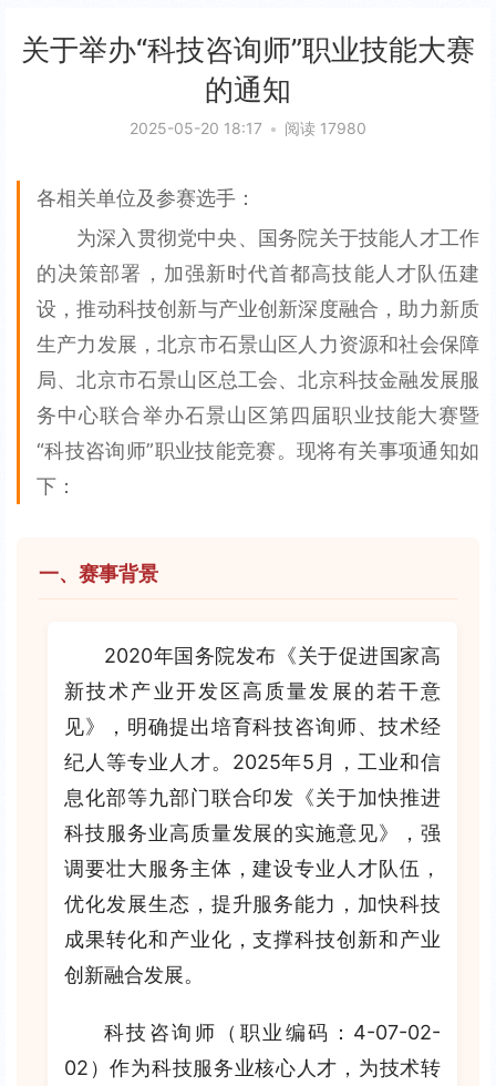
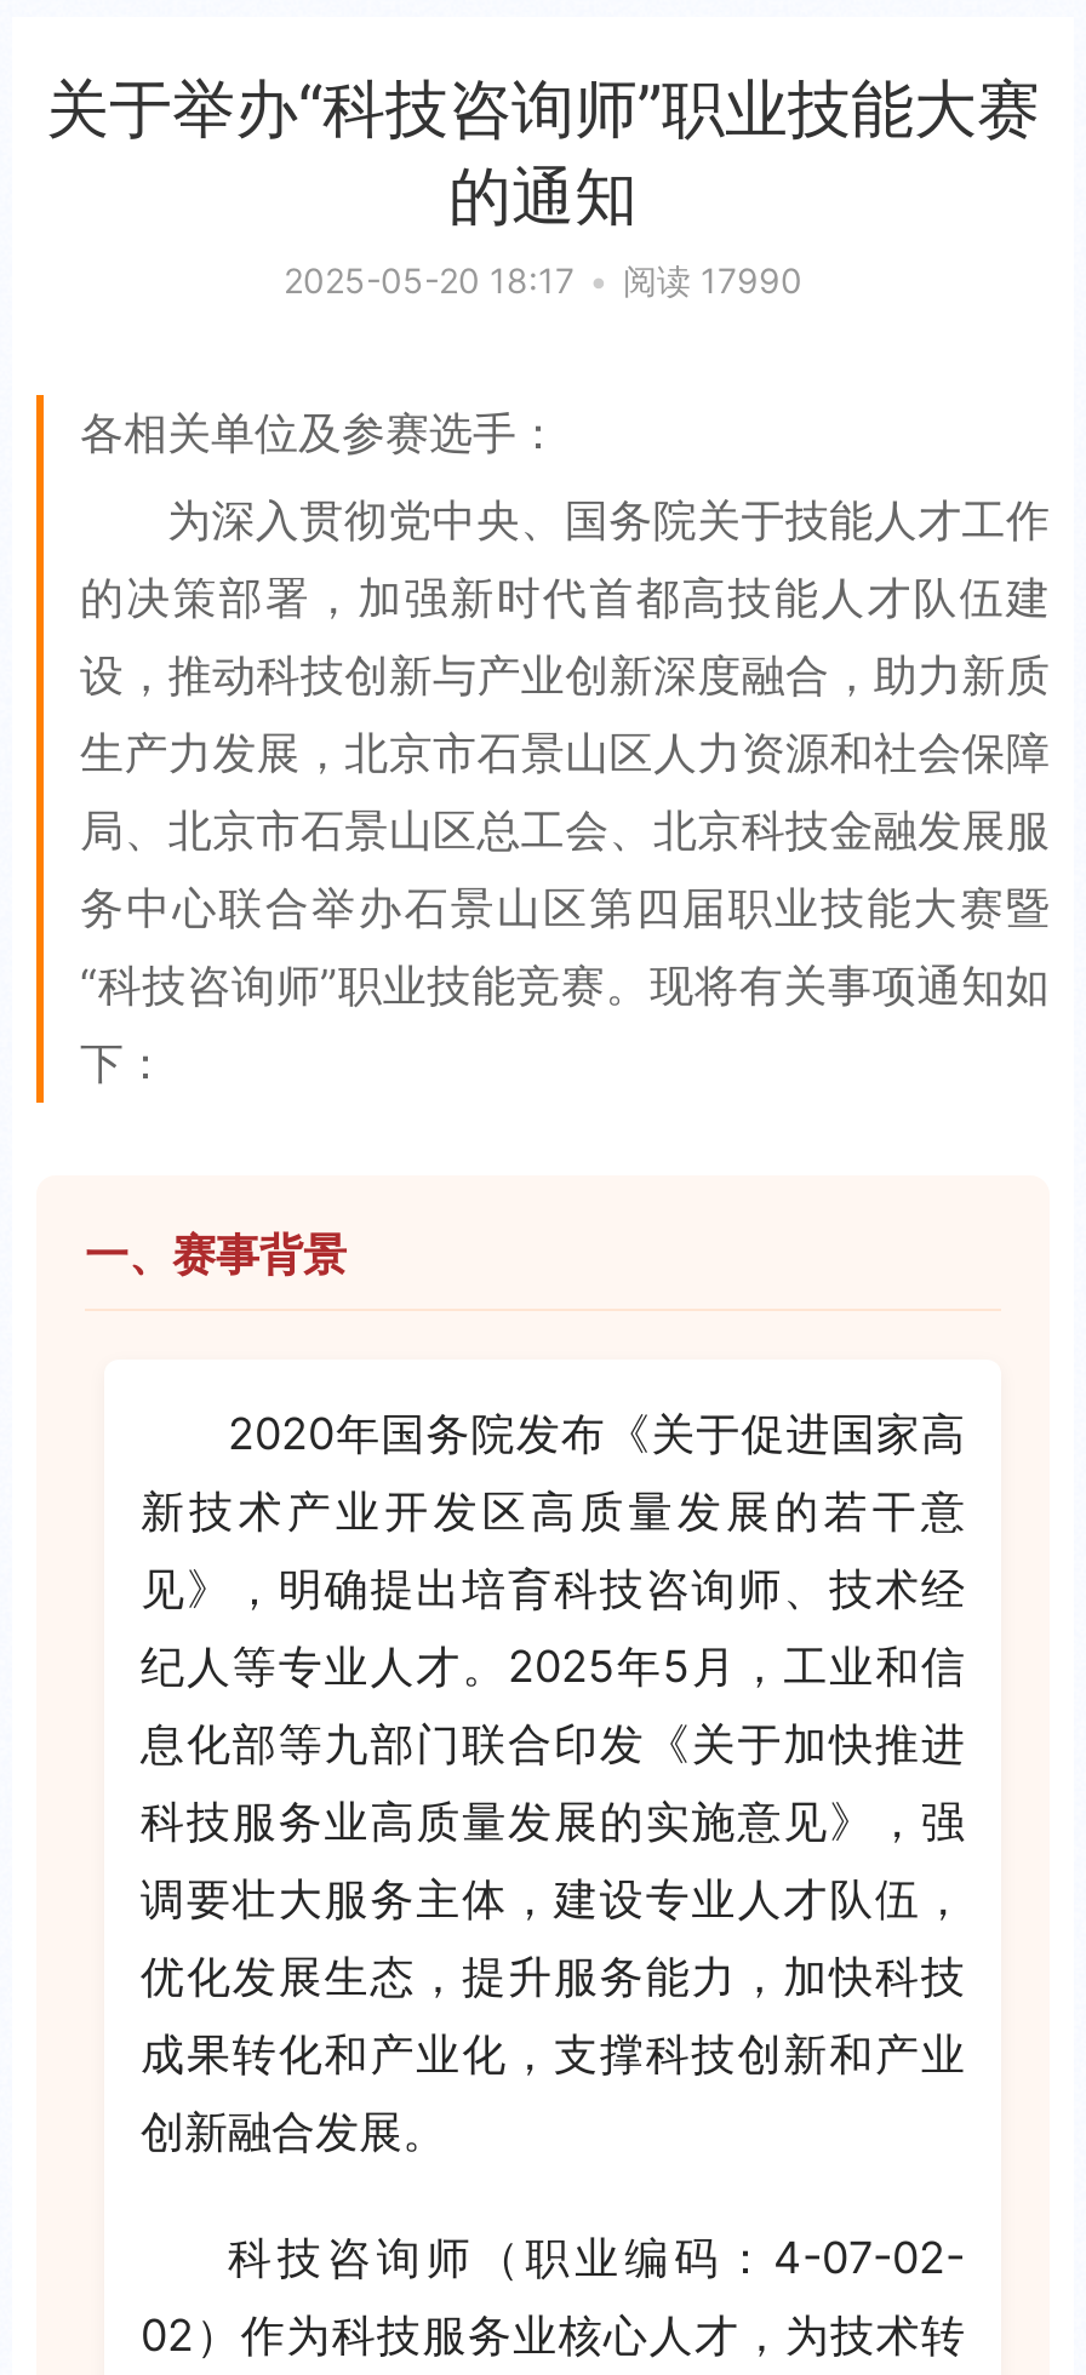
[130,119,366,137] 2025-05-20 18:17 • 阅读 17980 -> [284,259,802,301] 2025-05-20 18:17 • 阅读 17990

